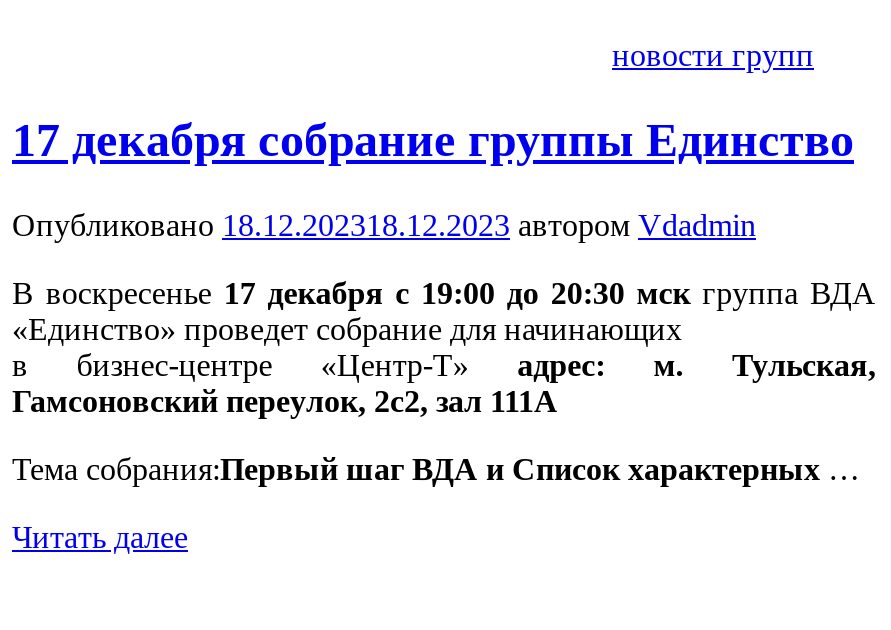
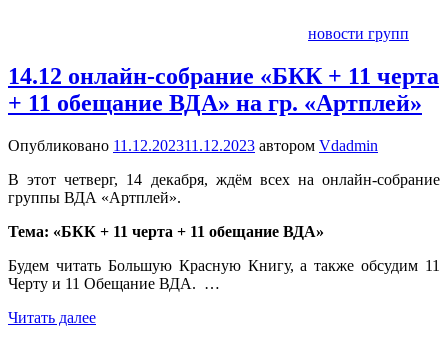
[12,115,876,487] 17 декабря собрание группы Единство | Опубликовано 18.12.202318.12.2023 автором Vdadmin | В воскресенье 17 декабря с 19:00 до 20:30 мск группа ВДА | «Единство» проведет собрание для начинающих | в бизнес-центре «Центр-Т» адрес: м. Тульская, | Гамсоновский переулок, 2с2, зал 111А | Тема собрания:Первый шаг ВДА и Список характерных … -> [8,63,440,292] 14.12 онлайн-собрание «БКК + 11 черта | + 11 обещание ВДА» на гр. «Артплей» | Опубликовано 11.12.2023 11.12.2023 автором Vdadmin | В этот четверг, 14 декабря, ждём всех на онлайн-собрание | группы ВДА «Артплей». | Тема: «БКК + 11 черта + 11 обещание ВДА» | Будем читать Большую Красную Книгу, а также обсудим 11 | Черту и 11 Обещание ВДА. …

